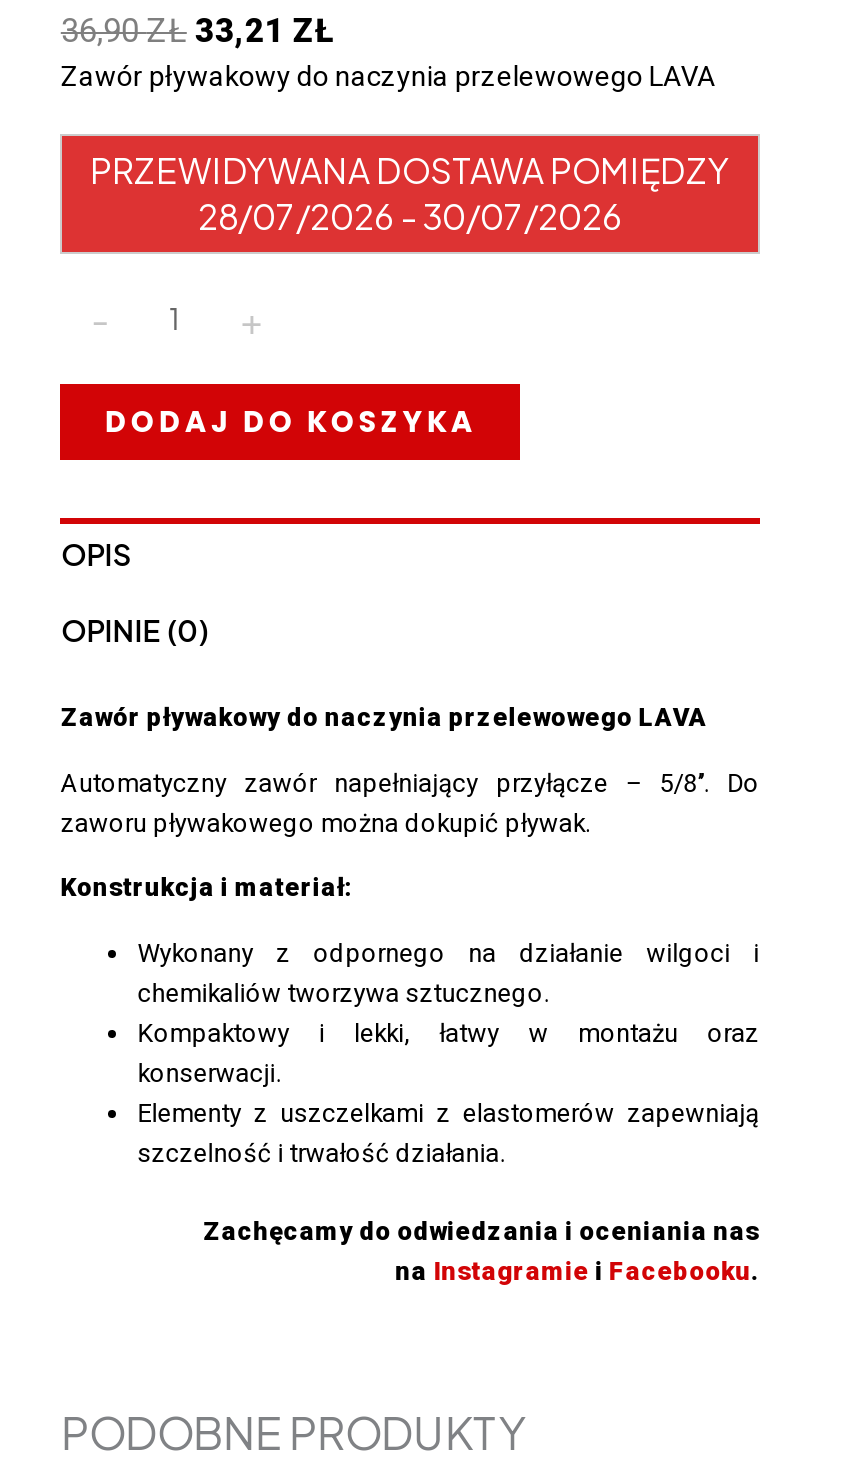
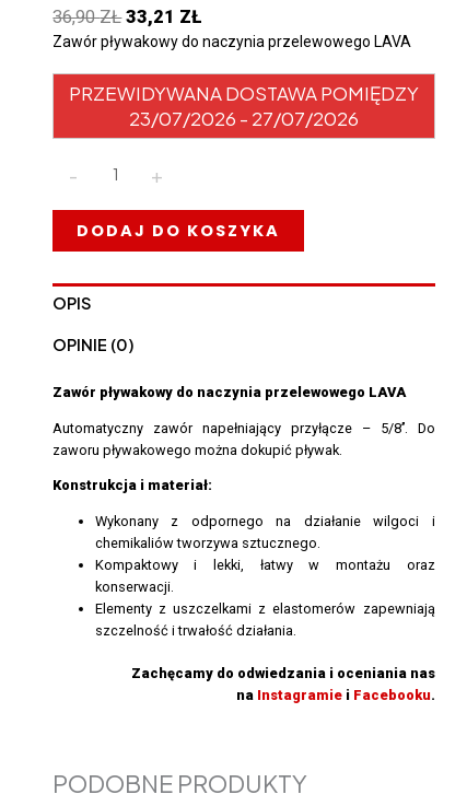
[198,194,622,238] 28/07/2026 - 30/07/2026 -> [129,106,359,130] 23/07/2026 - 27/07/2026

